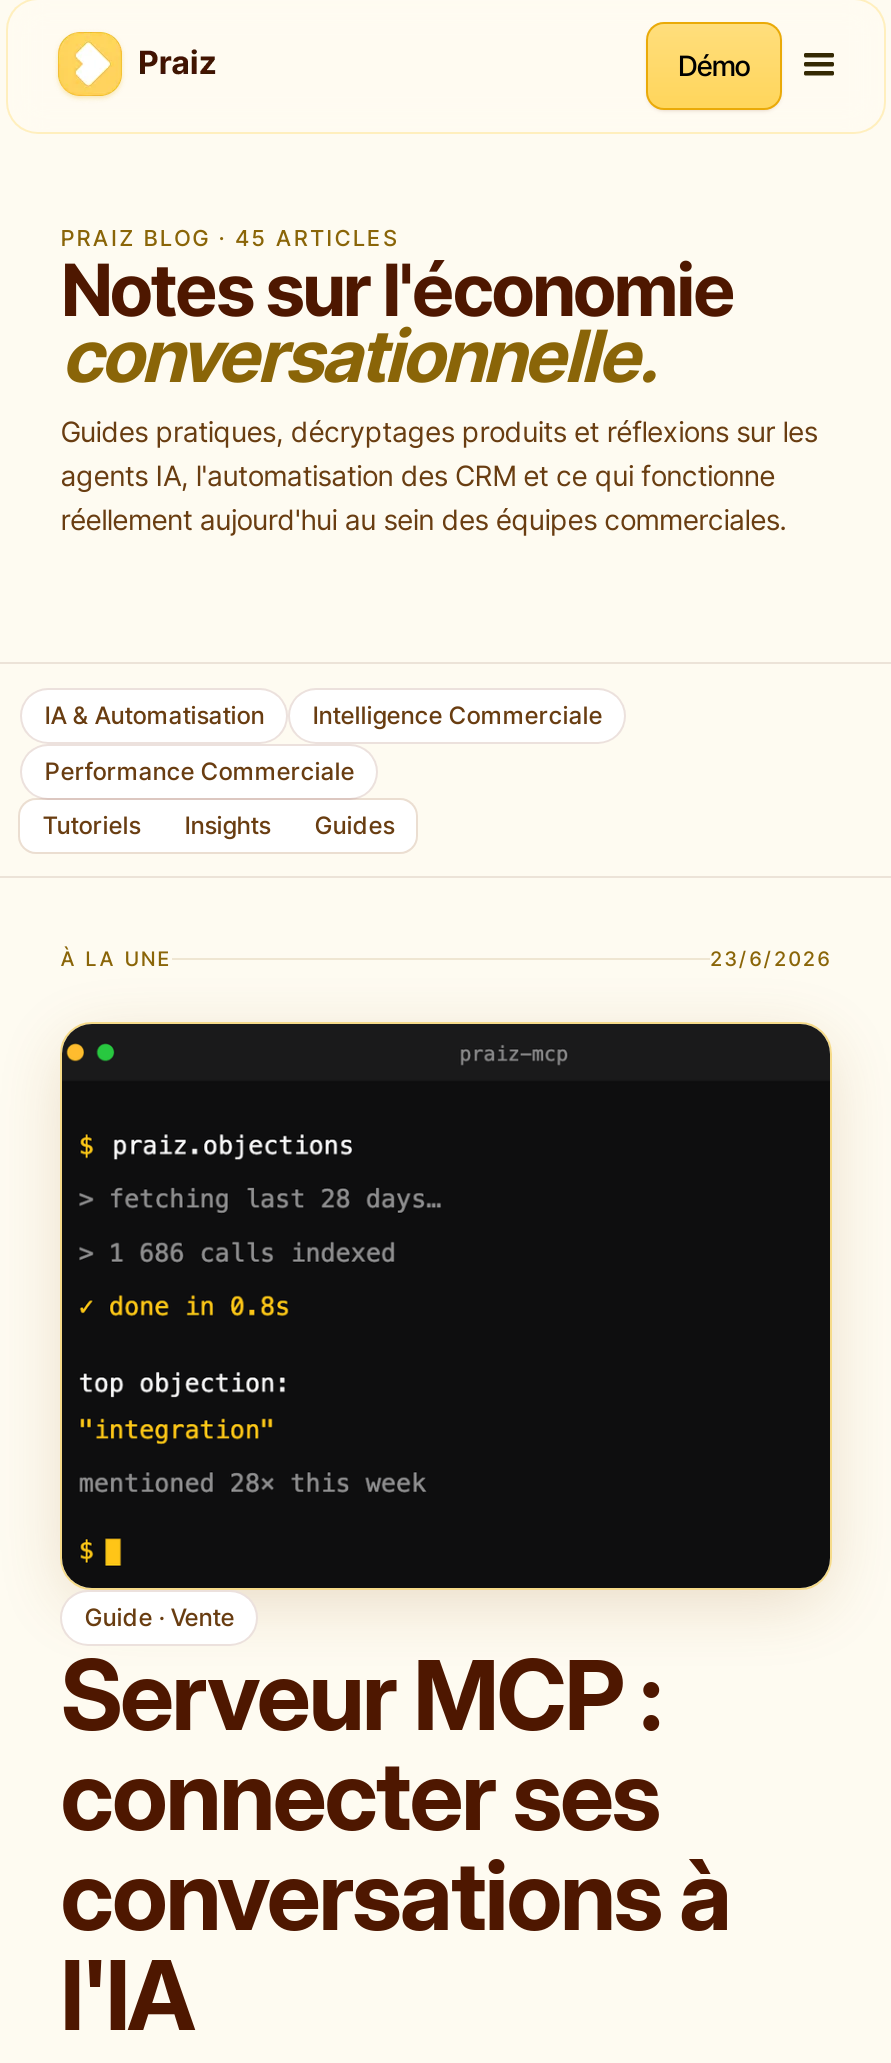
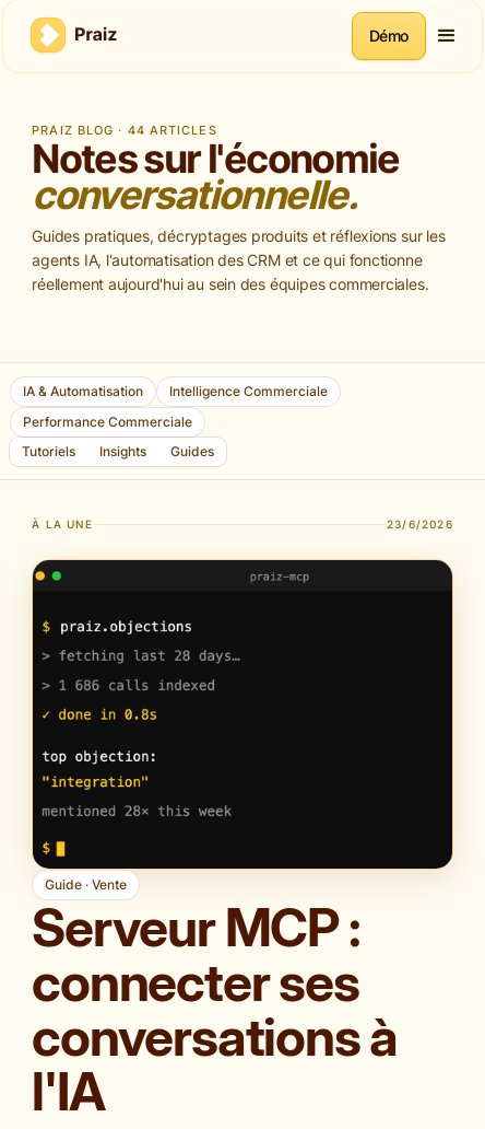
[60,224,399,252] PRAIZ BLOG · 45 ARTICLES -> [32,123,217,138] PRAIZ BLOG · 44 ARTICLES

